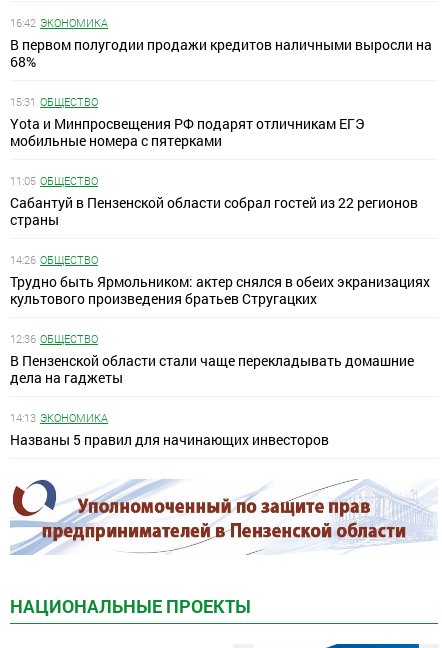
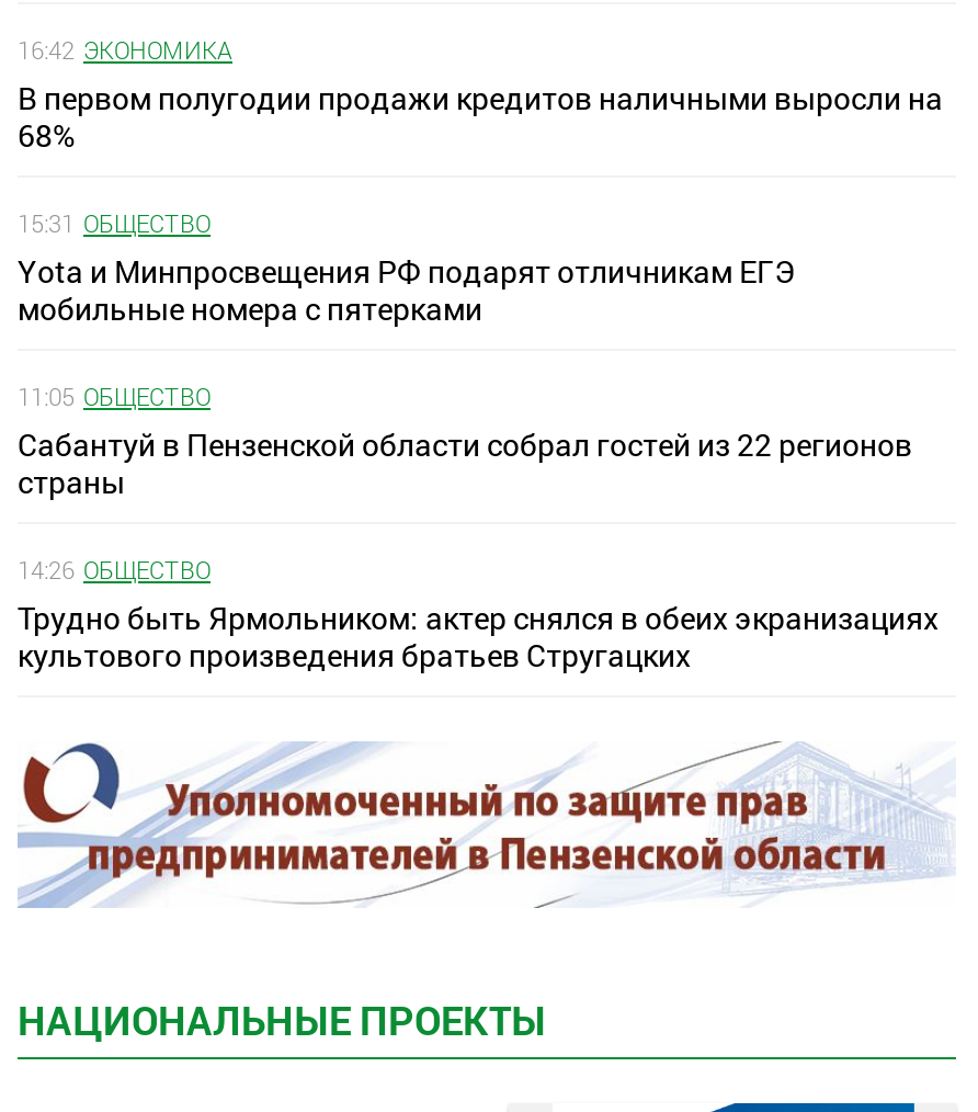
[10,331,414,449] 12:36 ОБЩЕСТВО | В Пензенской области стали чаще перекладывать домашние | дела на гаджеты | 14:13 ЭКОНОМИКА | Названы 5 правил для начинающих инвесторов -> none

